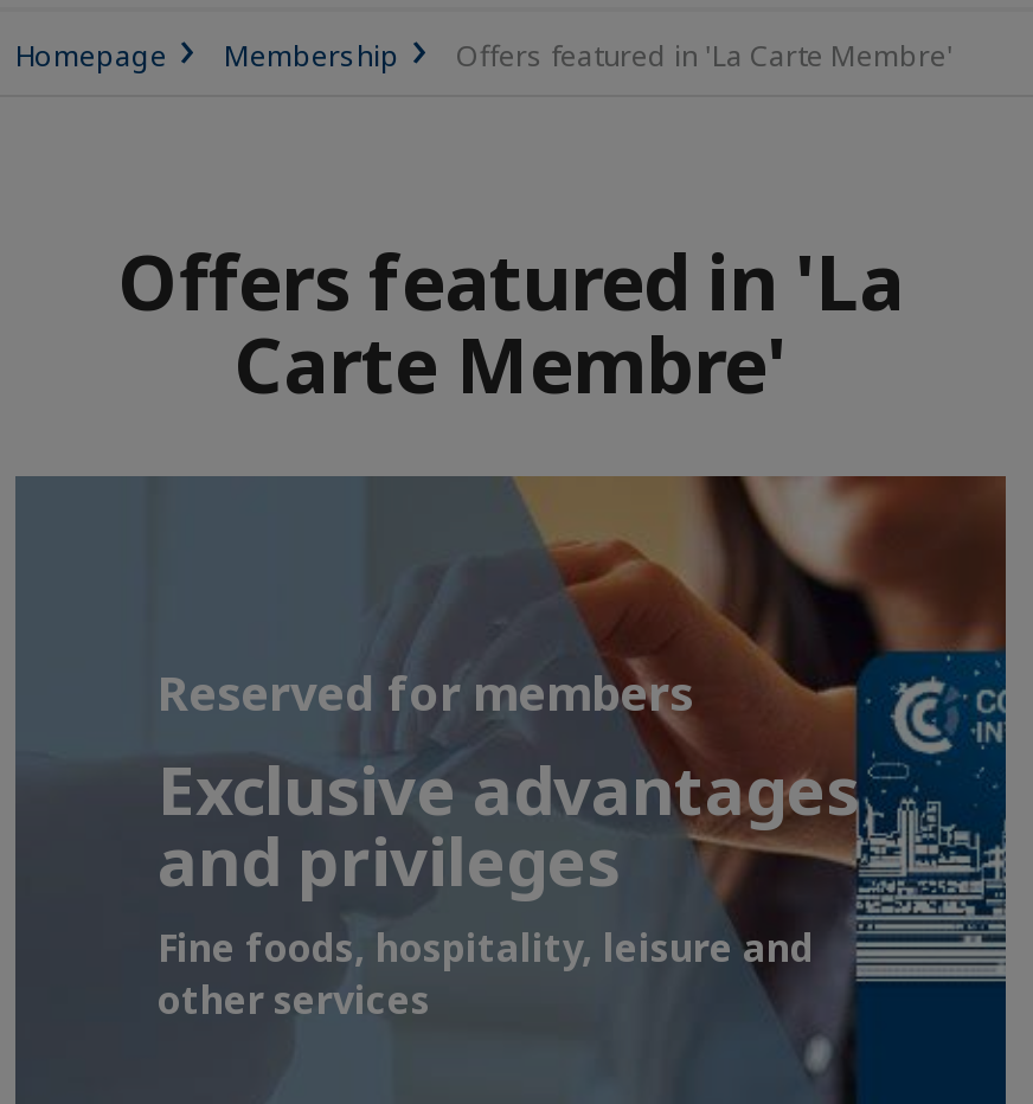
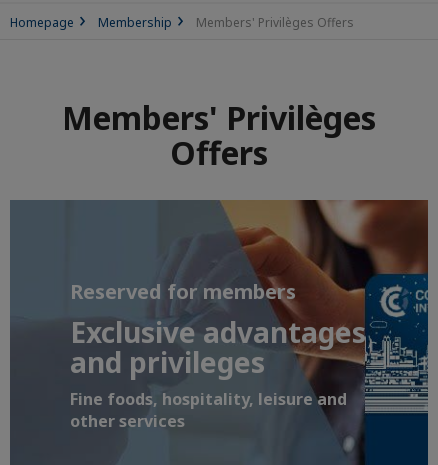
[456,36,954,76] Offers featured in 'La Carte Membre' -> [196,14,354,31] Members' Privilèges Offers
[117,230,904,415] Offers featured in 'La | Carte Membre' -> [62,96,376,174] Members' Privilèges | Offers

